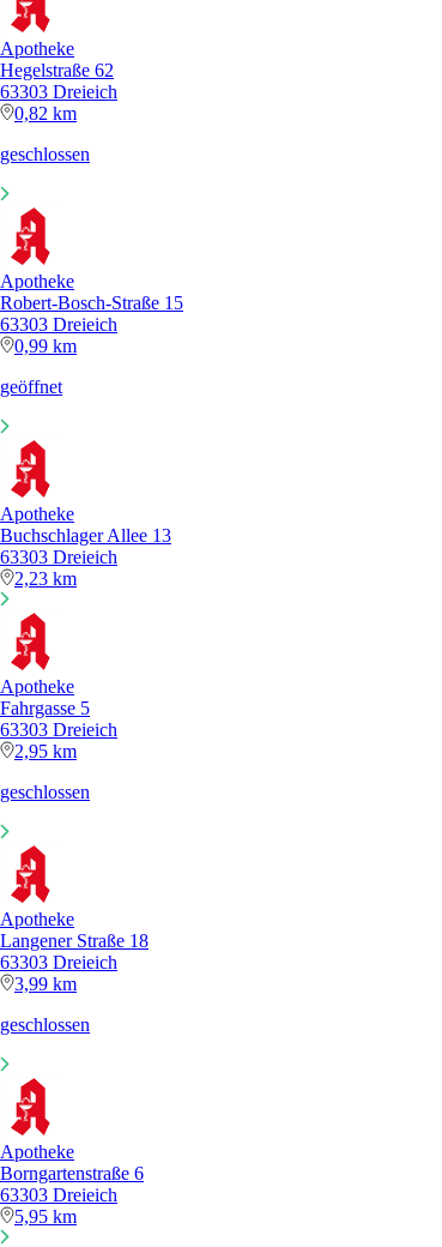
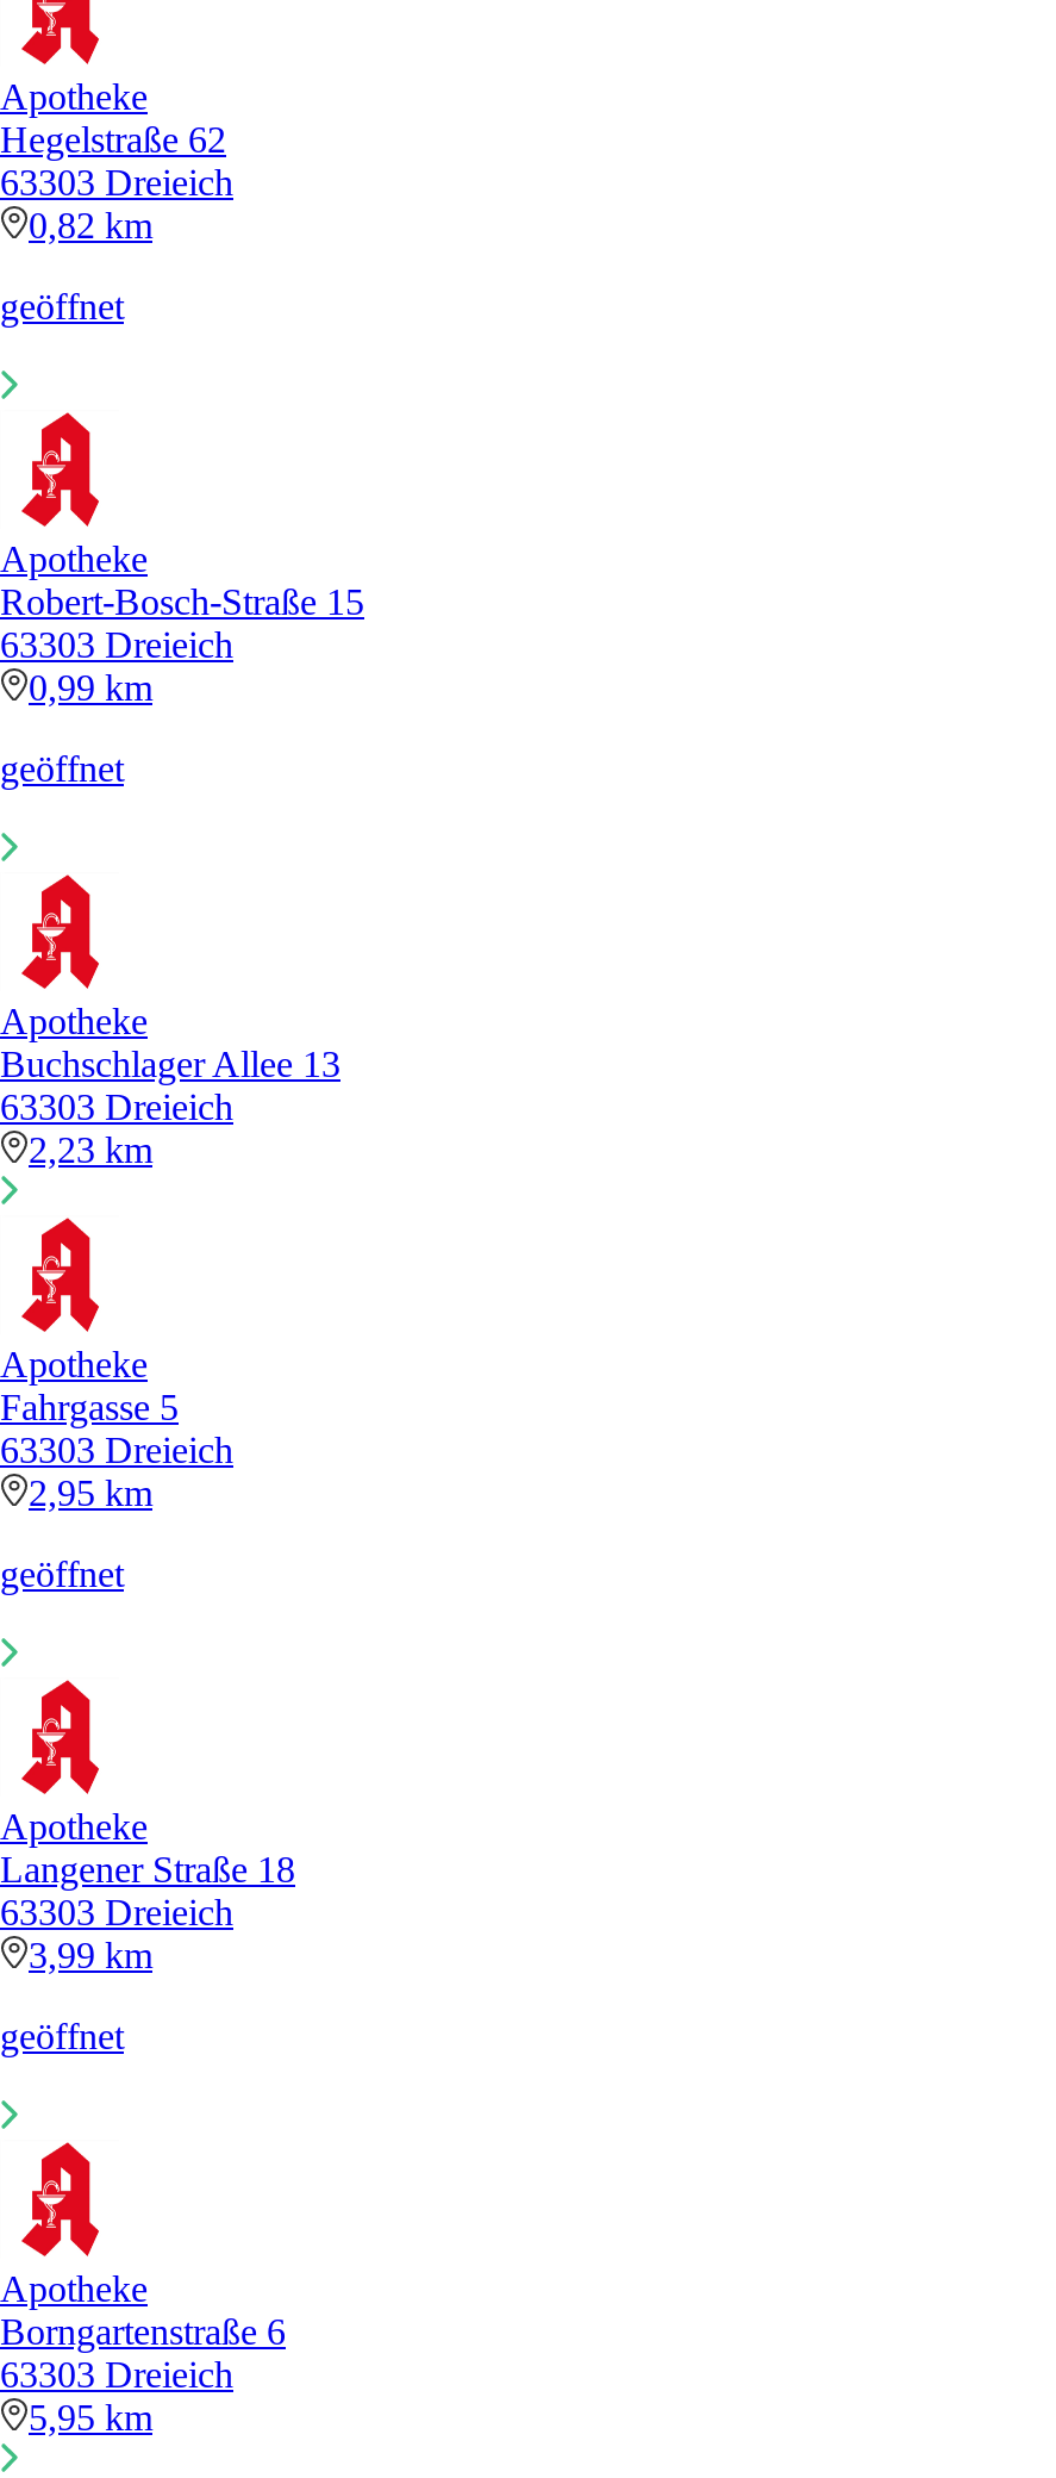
[0,144,90,164] geschlossen -> [0,286,124,326] geöffnet
[0,782,90,802] geschlossen -> [0,1554,124,1594] geöffnet
[0,1014,90,1035] geschlossen -> [0,2016,124,2056] geöffnet

